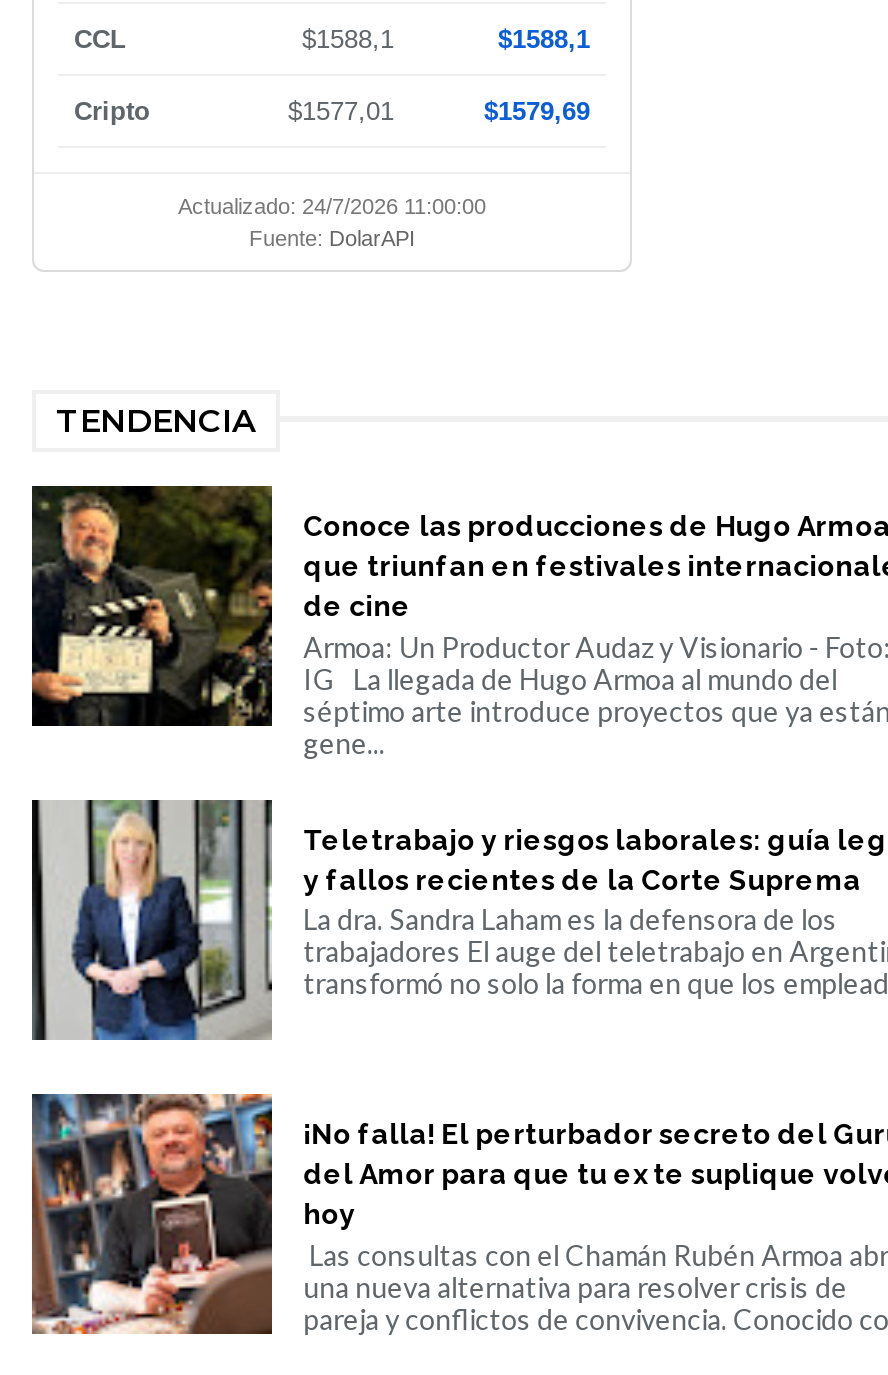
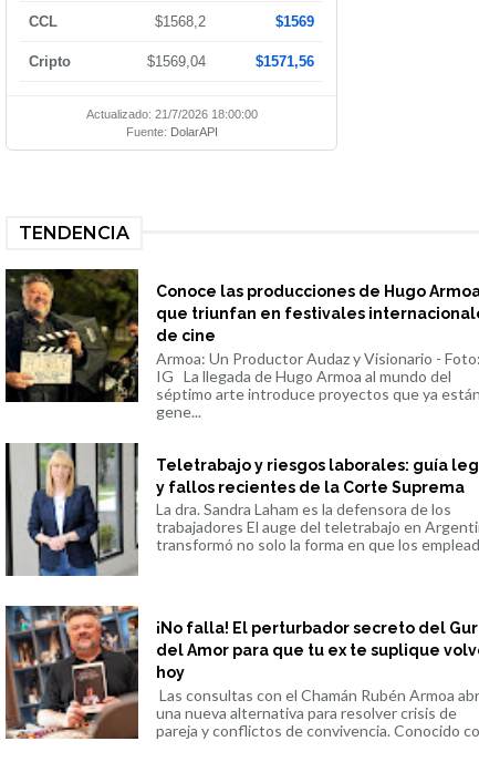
[302,23,394,53] $1588,1 -> [155,13,206,29] $1568,2
[498,23,590,53] $1588,1 -> [275,13,314,29] $1569
[288,95,394,125] $1577,01 -> [147,53,206,69] $1569,04
[484,95,590,125] $1579,69 -> [256,53,314,69] $1571,56
[178,193,486,217] Actualizado: 24/7/2026 11:00:00 -> [86,107,257,120] Actualizado: 21/7/2026 18:00:00

